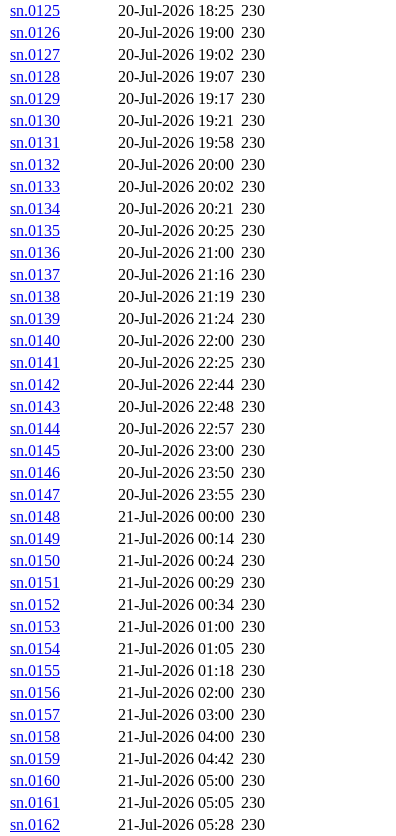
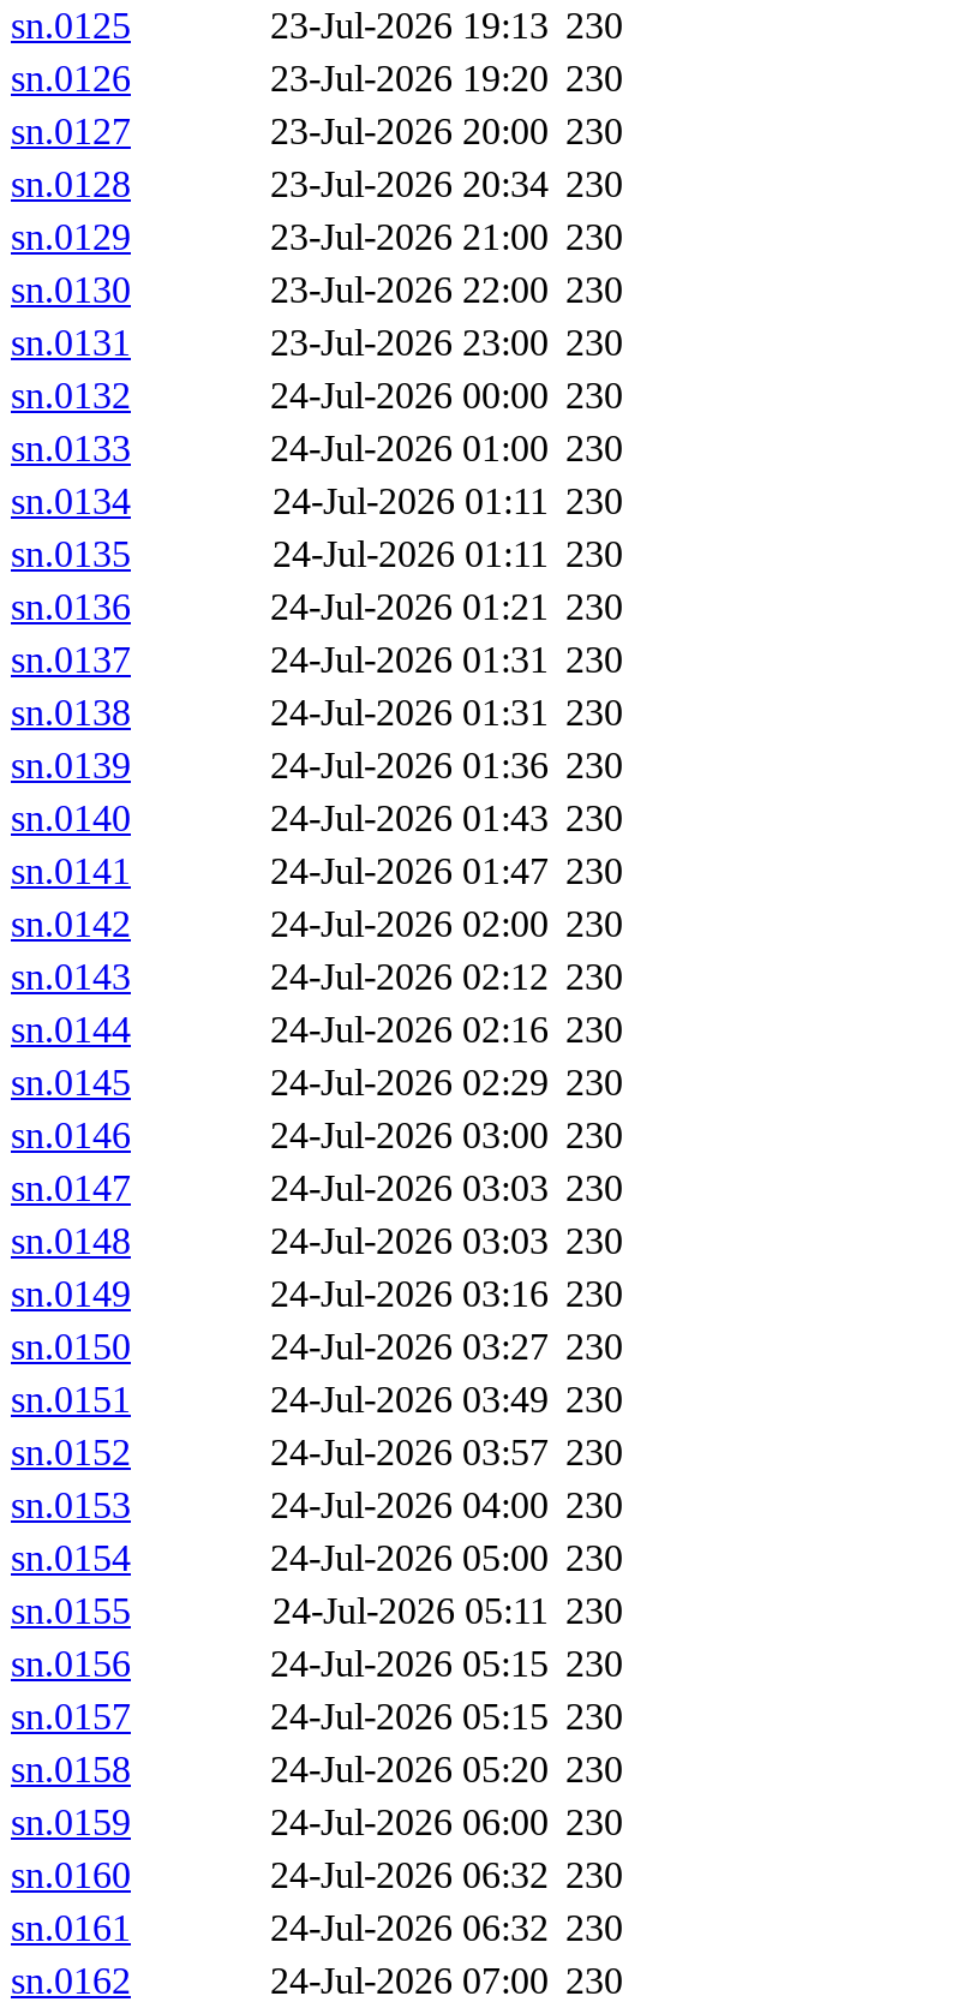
[118,2,265,19] 20-Jul-2026 18:25 230 -> [270,6,623,47] 23-Jul-2026 19:13 230
[118,24,265,41] 20-Jul-2026 19:00 230 -> [270,59,623,99] 23-Jul-2026 19:20 230
[118,46,265,63] 20-Jul-2026 19:02 230 -> [270,111,623,152] 23-Jul-2026 20:00 230
[118,68,265,85] 20-Jul-2026 19:07 230 -> [270,164,623,205] 23-Jul-2026 20:34 230
[118,90,265,107] 20-Jul-2026 19:17 230 -> [270,217,623,258] 23-Jul-2026 21:00 230
[118,112,265,129] 20-Jul-2026 19:21 230 -> [270,270,623,311] 23-Jul-2026 22:00 230
[118,134,265,151] 20-Jul-2026 19:58 230 -> [270,323,623,364] 23-Jul-2026 23:00 230
[118,156,265,173] 20-Jul-2026 20:00 230 -> [270,376,623,416] 24-Jul-2026 00:00 230
[118,178,265,195] 20-Jul-2026 20:02 230 -> [270,429,623,469] 24-Jul-2026 01:00 230
[118,200,265,217] 20-Jul-2026 20:21 230 -> [273,481,623,522] 24-Jul-2026 01:11 230
[118,222,265,239] 20-Jul-2026 20:25 230 -> [273,534,623,575] 24-Jul-2026 01:11 230
[118,244,265,261] 20-Jul-2026 21:00 230 -> [270,587,623,628] 24-Jul-2026 01:21 230
[118,266,265,283] 20-Jul-2026 21:16 230 -> [270,640,623,681] 24-Jul-2026 01:31 230
[118,288,265,305] 20-Jul-2026 21:19 230 -> [270,693,623,734] 24-Jul-2026 01:31 230
[118,310,265,327] 20-Jul-2026 21:24 230 -> [270,746,623,786] 24-Jul-2026 01:36 230
[118,332,265,349] 20-Jul-2026 22:00 230 -> [270,798,623,839] 24-Jul-2026 01:43 230
[118,354,265,371] 20-Jul-2026 22:25 230 -> [270,851,623,892] 24-Jul-2026 01:47 230
[118,376,265,393] 20-Jul-2026 22:44 230 -> [270,904,623,945] 24-Jul-2026 02:00 230
[118,398,265,415] 20-Jul-2026 22:48 230 -> [270,957,623,998] 24-Jul-2026 02:12 230
[118,420,265,437] 20-Jul-2026 22:57 230 -> [270,1010,623,1051] 24-Jul-2026 02:16 230
[118,442,265,459] 20-Jul-2026 23:00 230 -> [270,1063,623,1103] 24-Jul-2026 02:29 230
[118,464,265,481] 20-Jul-2026 23:50 230 -> [270,1115,623,1156] 24-Jul-2026 03:00 230
[118,486,265,503] 20-Jul-2026 23:55 230 -> [270,1168,623,1209] 24-Jul-2026 03:03 230
[118,508,265,525] 21-Jul-2026 00:00 230 -> [270,1221,623,1262] 24-Jul-2026 03:03 230
[118,530,265,547] 21-Jul-2026 00:14 230 -> [270,1274,623,1315] 24-Jul-2026 03:16 230
[118,552,265,569] 21-Jul-2026 00:24 230 -> [270,1327,623,1368] 24-Jul-2026 03:27 230
[118,574,265,591] 21-Jul-2026 00:29 230 -> [270,1380,623,1420] 24-Jul-2026 03:49 230
[118,596,265,613] 21-Jul-2026 00:34 230 -> [270,1433,623,1473] 24-Jul-2026 03:57 230
[118,618,265,635] 21-Jul-2026 01:00 230 -> [270,1485,623,1526] 24-Jul-2026 04:00 230
[118,640,265,657] 21-Jul-2026 01:05 230 -> [270,1538,623,1579] 24-Jul-2026 05:00 230
[118,662,265,679] 21-Jul-2026 01:18 230 -> [273,1591,623,1632] 24-Jul-2026 05:11 230
[118,684,265,701] 21-Jul-2026 02:00 230 -> [270,1644,623,1685] 24-Jul-2026 05:15 230
[118,706,265,723] 21-Jul-2026 03:00 230 -> [270,1697,623,1738] 24-Jul-2026 05:15 230
[118,728,265,745] 21-Jul-2026 04:00 230 -> [270,1750,623,1790] 24-Jul-2026 05:20 230
[118,750,265,767] 21-Jul-2026 04:42 230 -> [270,1802,623,1843] 24-Jul-2026 06:00 230
[118,772,265,789] 21-Jul-2026 05:00 230 -> [270,1855,623,1896] 24-Jul-2026 06:32 230
[118,794,265,811] 21-Jul-2026 05:05 230 -> [270,1908,623,1949] 24-Jul-2026 06:32 230
[118,816,265,833] 21-Jul-2026 05:28 230 -> [270,1961,623,2002] 24-Jul-2026 07:00 230

